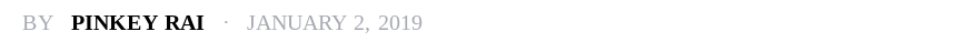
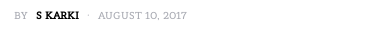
[71,10,423,34] PINKEY RAI | JANUARY 2, 2019 -> [36,9,187,22] S KARKI | AUGUST 10, 2017

